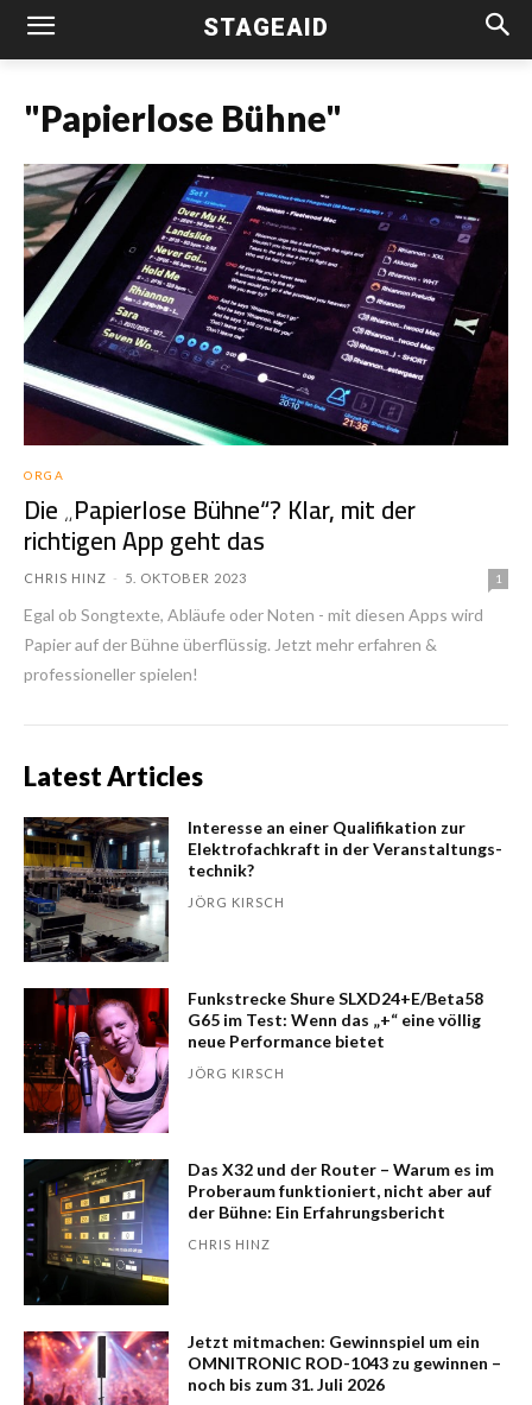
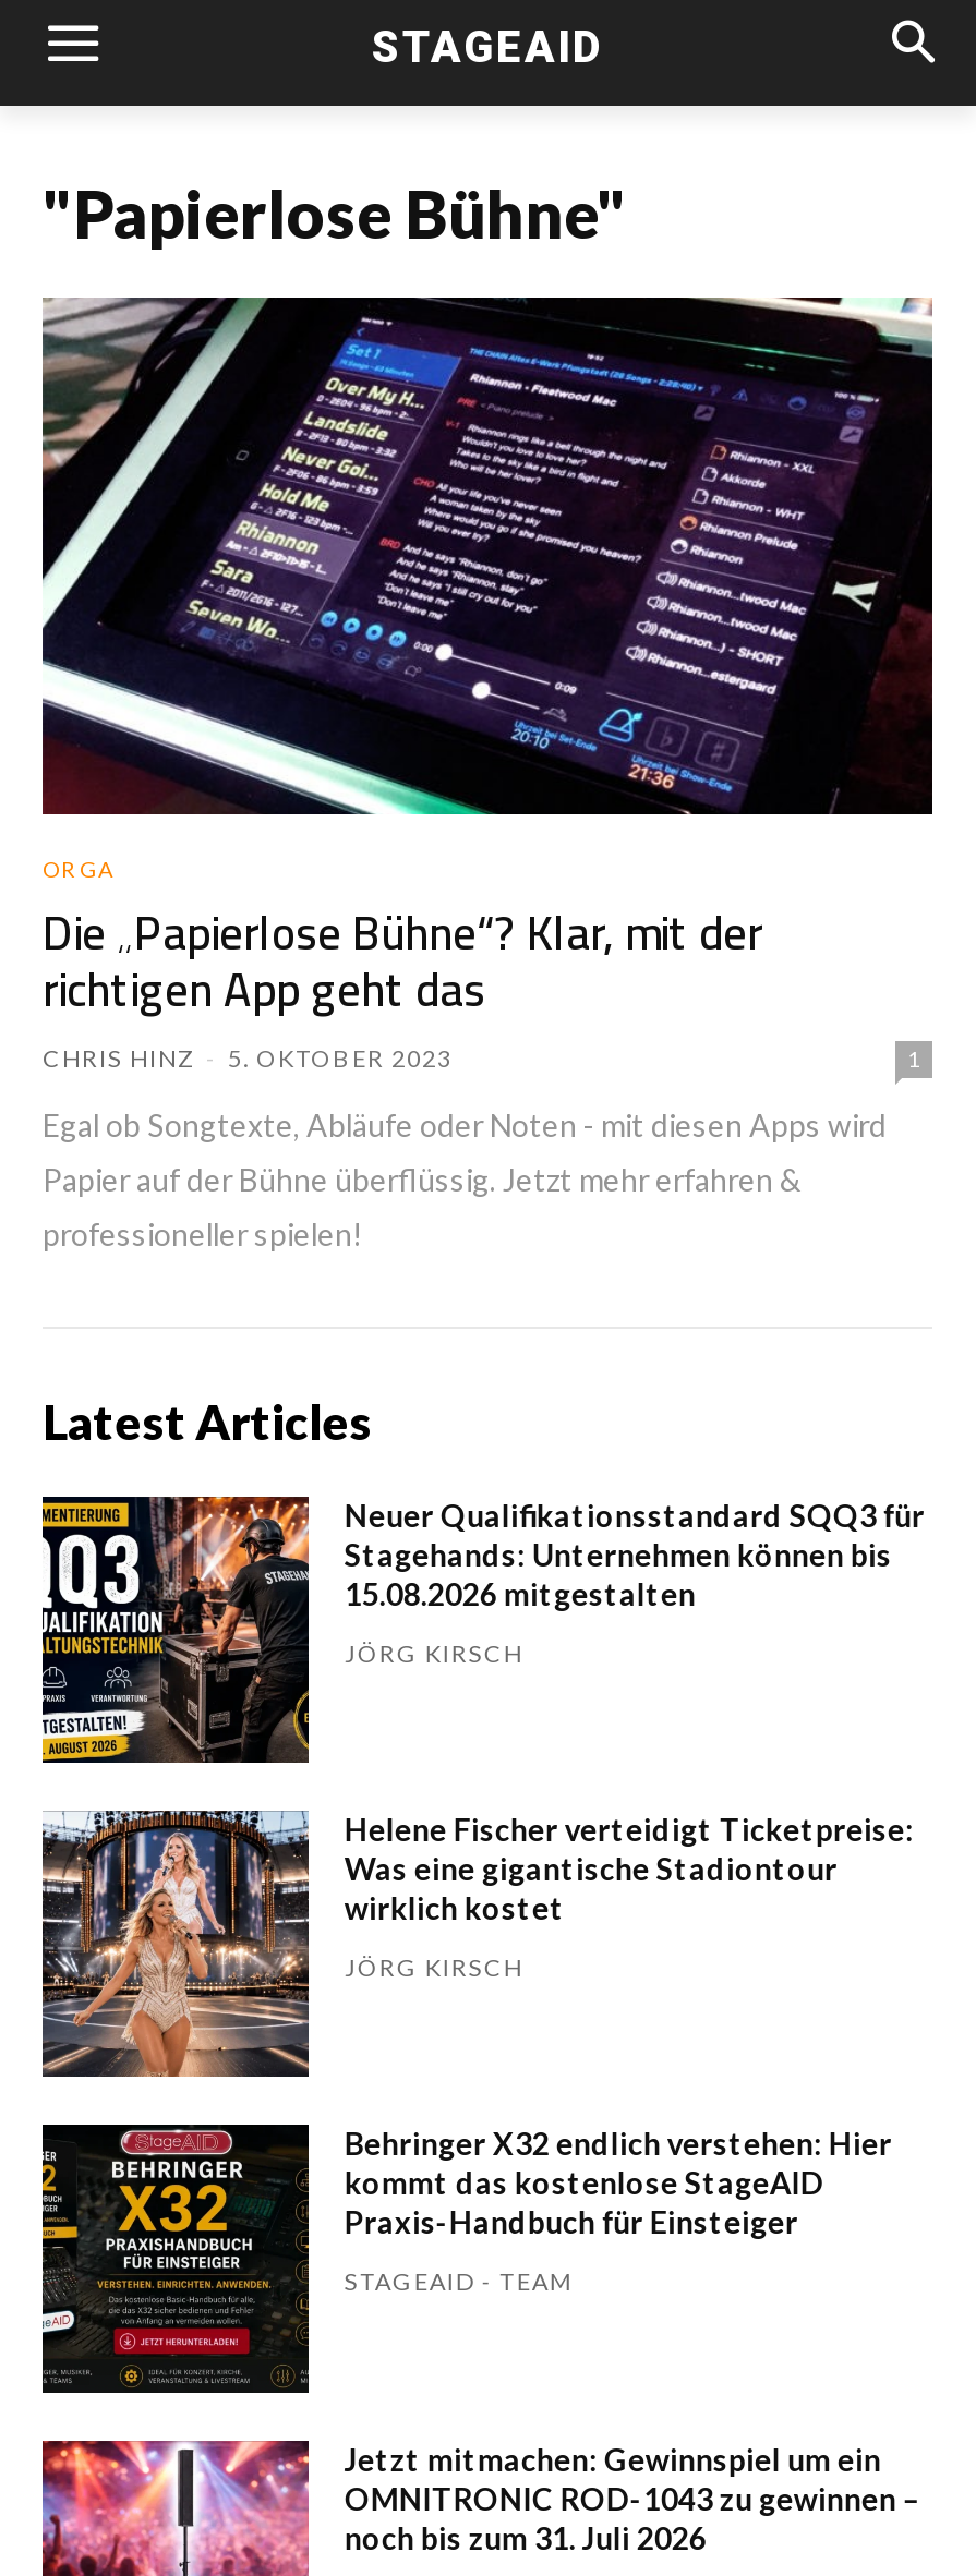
[23,816,503,962] [image] | Interesse an einer Qualifikation zur | Elektrofachkraft in der Veranstaltungs | technik? -> [40,1495,925,1763] [image] | Neuer Qualifikationsstandard SQQ3 für | Stagehands: Unternehmen können bis | 15.08.2026 mitgestalten
[23,987,484,1134] [image] | Funkstrecke Shure SLXD24+E/Beta58 | G65 im Test: Wenn das „+“ eine völlig | neue Performance bietet -> [40,1809,914,2079] [image] | Helene Fischer verteidigt Ticketpreise: | Was eine gigantische Stadiontour | wirklich kostet
[23,1159,494,1303] [image] | Das X32 und der Router – Warum es im | Proberaum funktioniert, nicht aber auf | der Bühne: Ein Erfahrungsbericht -> [40,2125,892,2386] [image] | Behringer X32 endlich verstehen: Hier | kommt das kostenlose StageAID | Praxis-Handbuch für Einsteiger
[188,1237,271,1252] CHRIS HINZ -> [344,2267,573,2296] STAGEAID - TEAM

